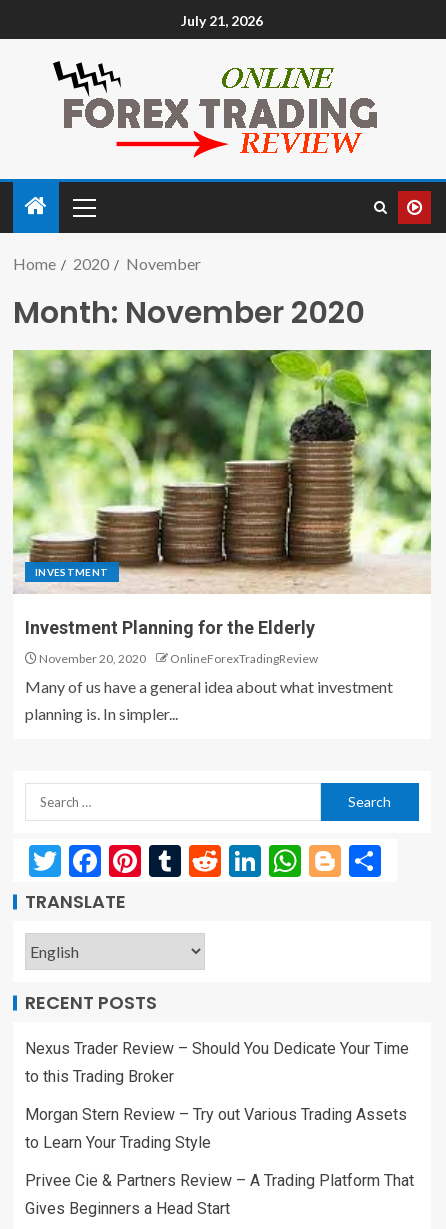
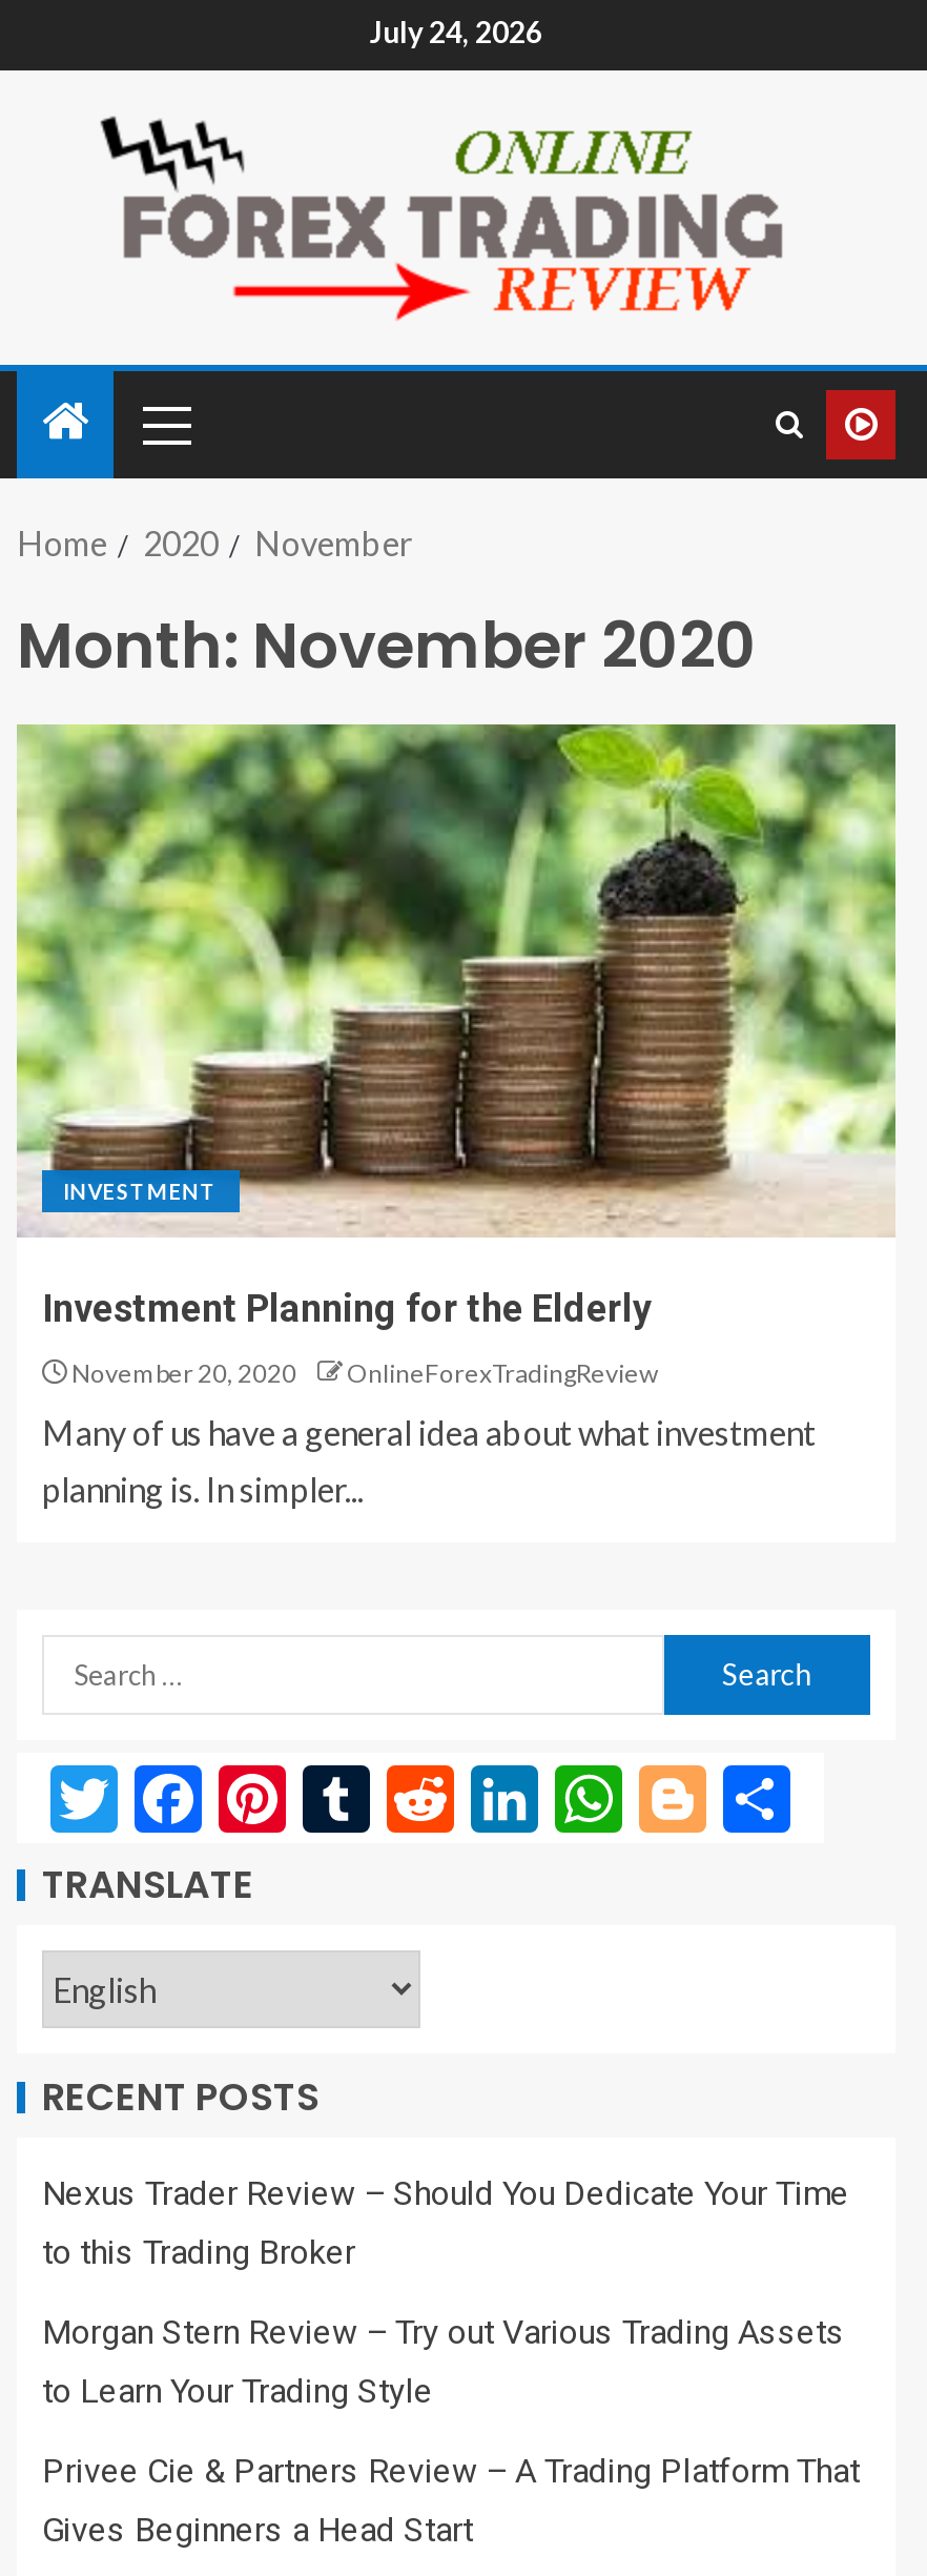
[181,12,263,29] July 21, 2026 -> [370,14,542,49] July 24, 2026

